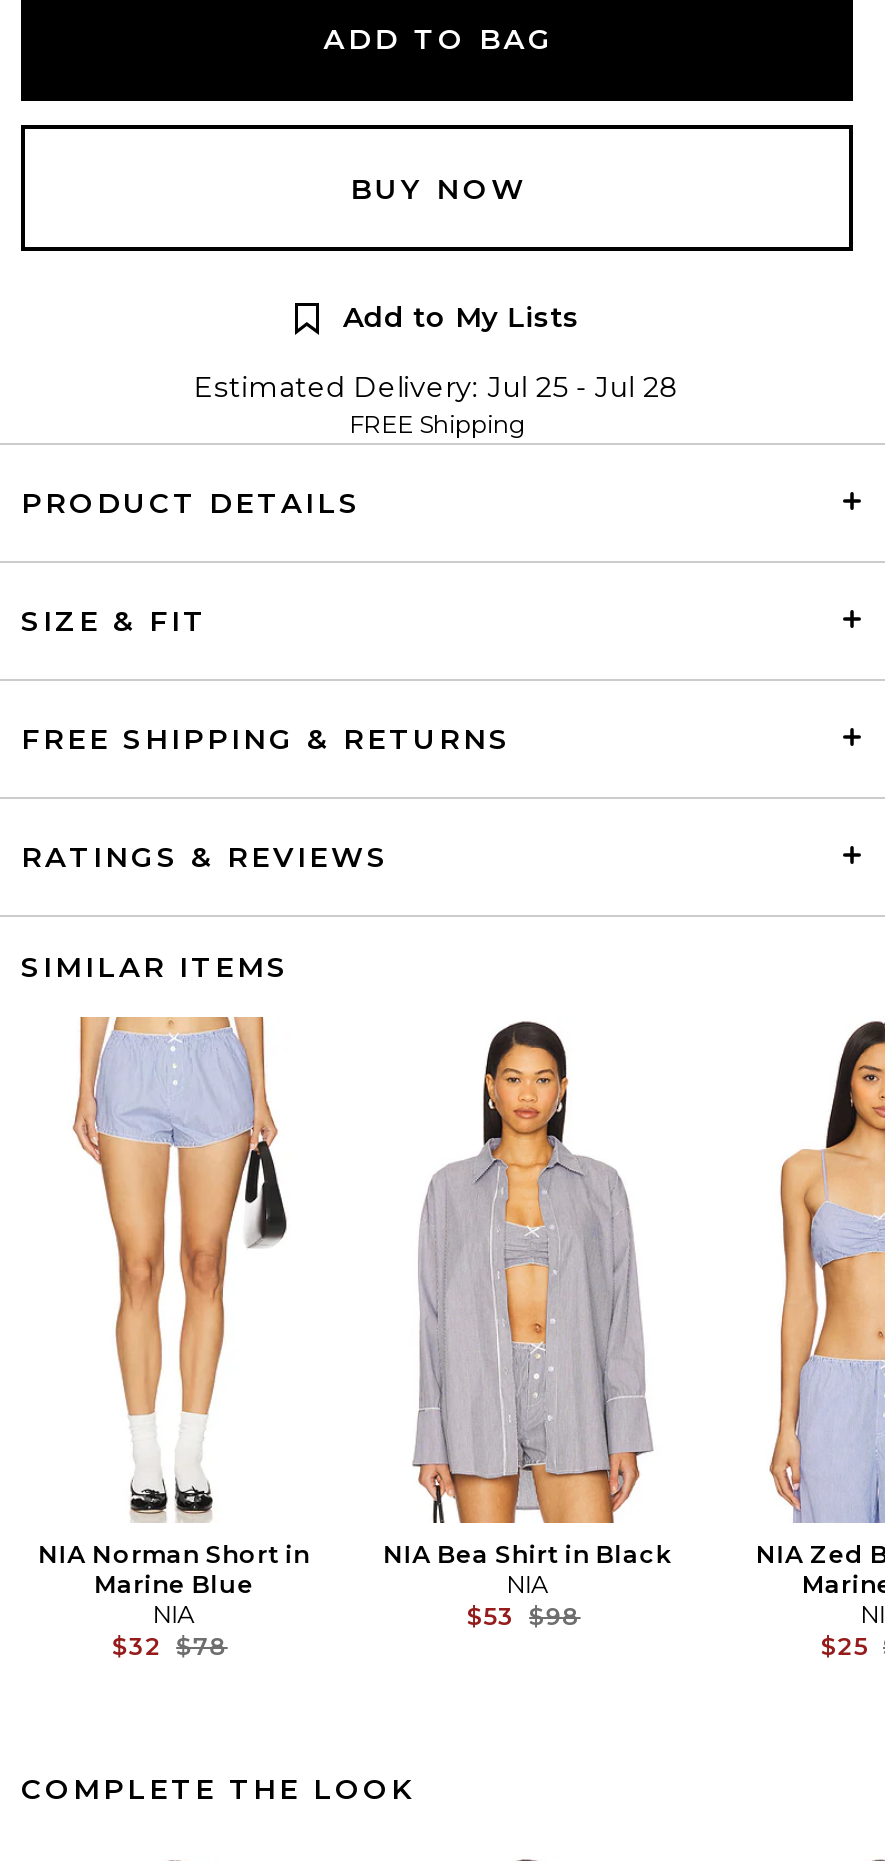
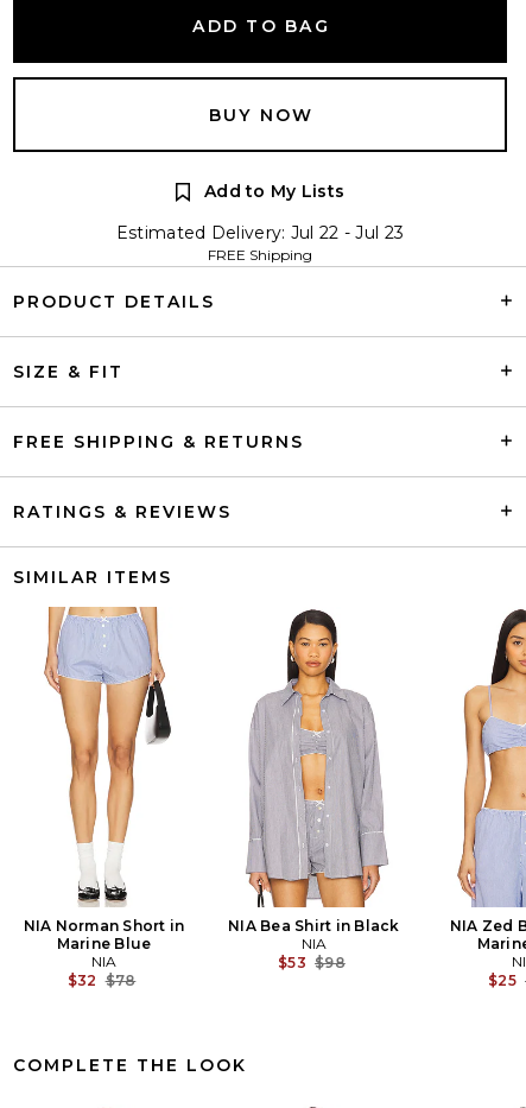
[194,368,680,404] Estimated Delivery: Jul 25 - Jul 28 -> [116,222,404,243] Estimated Delivery: Jul 22 - Jul 23

